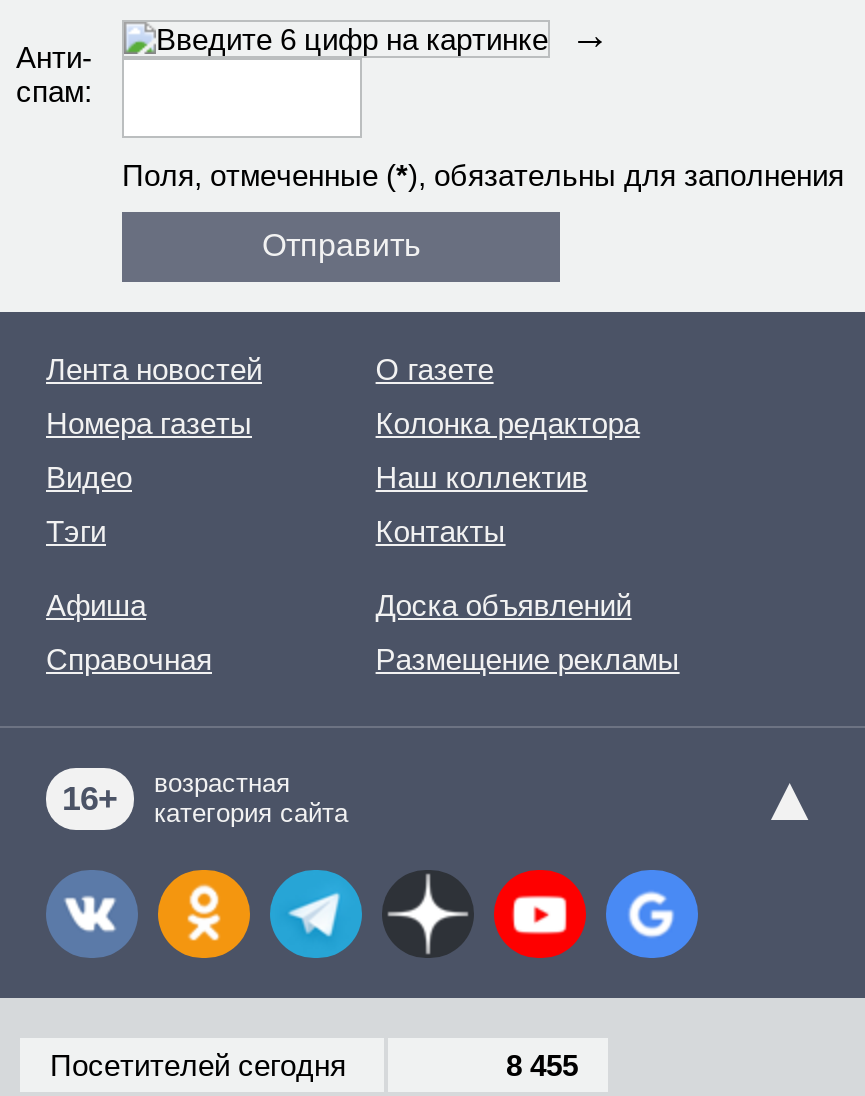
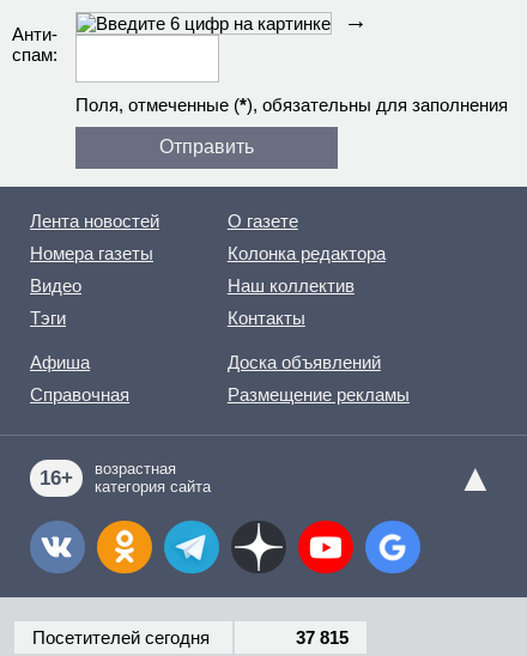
[506,1048,578,1082] 8 455 -> [296,627,349,648] 37 815

